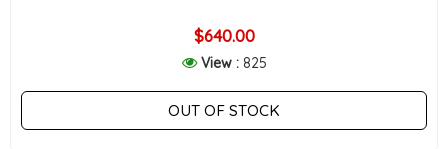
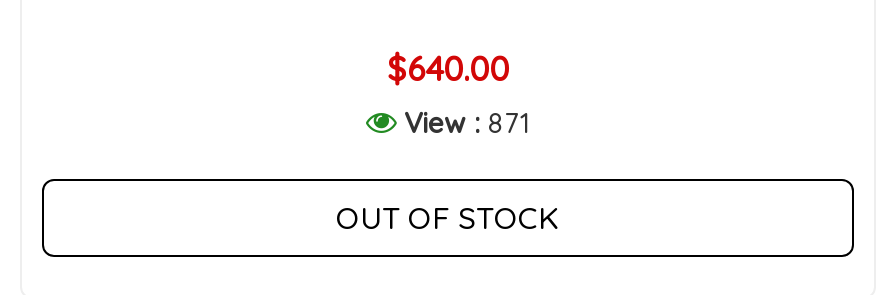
[200,54,266,72] View : 825 -> [404,106,530,142] View : 871

